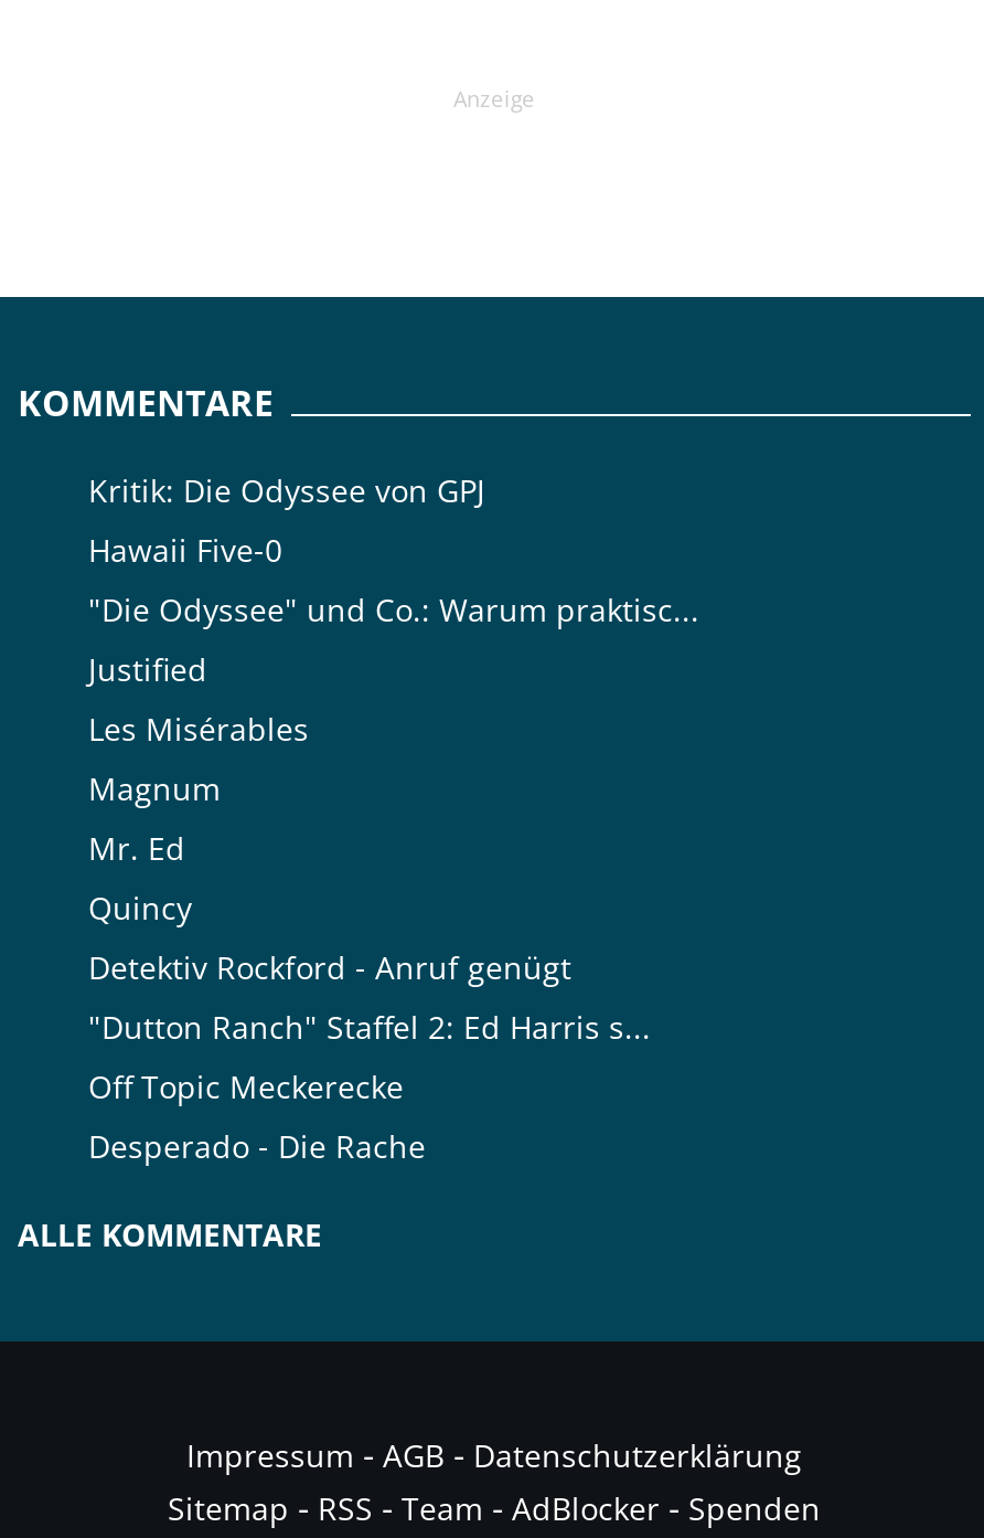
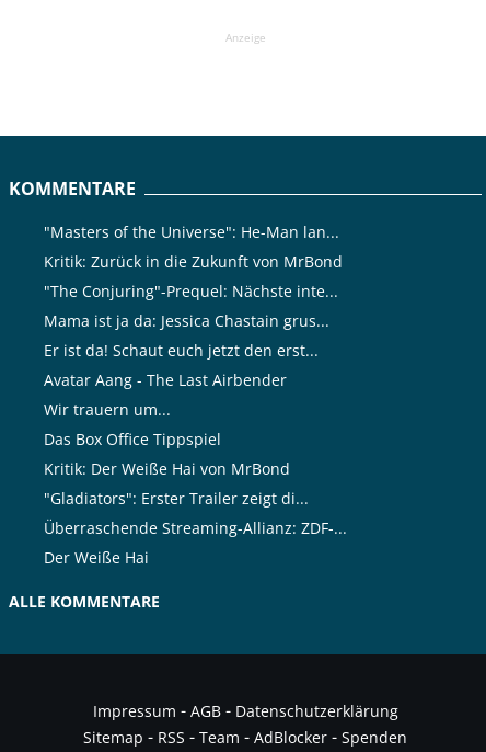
[88,469,699,1167] Kritik: Die Odyssee von GPJ | Hawaii Five-0 | "Die Odyssee" und Co.: Warum praktisc... | Justified | Les Misérables | Magnum | Mr. Ed | Quincy | Detektiv Rockford - Anruf genügt | "Dutton Ranch" Staffel 2: Ed Harris s... | Off Topic Meckerecke | Desperado - Die Rache -> [44,221,347,568] "Masters of the Universe": He-Man lan... | Kritik: Zurück in die Zukunft von MrBond | "The Conjuring"-Prequel: Nächste inte... | Mama ist ja da: Jessica Chastain grus... | Er ist da! Schaut euch jetzt den erst... | Avatar Aang - The Last Airbender | Wir trauern um... | Das Box Office Tippspiel | Kritik: Der Weiße Hai von MrBond | "Gladiators": Erster Trailer zeigt di... | Überraschende Streaming-Allianz: ZDF-... | Der Weiße Hai

